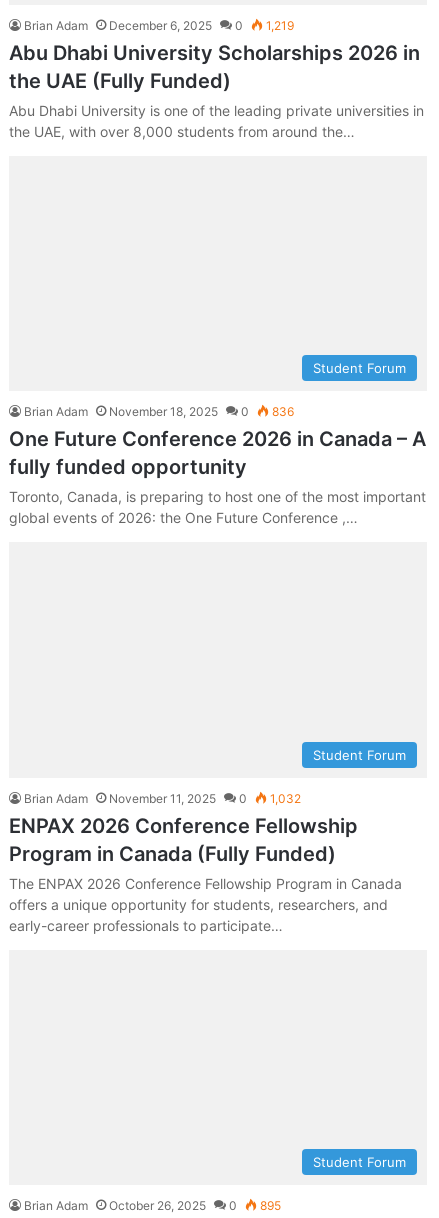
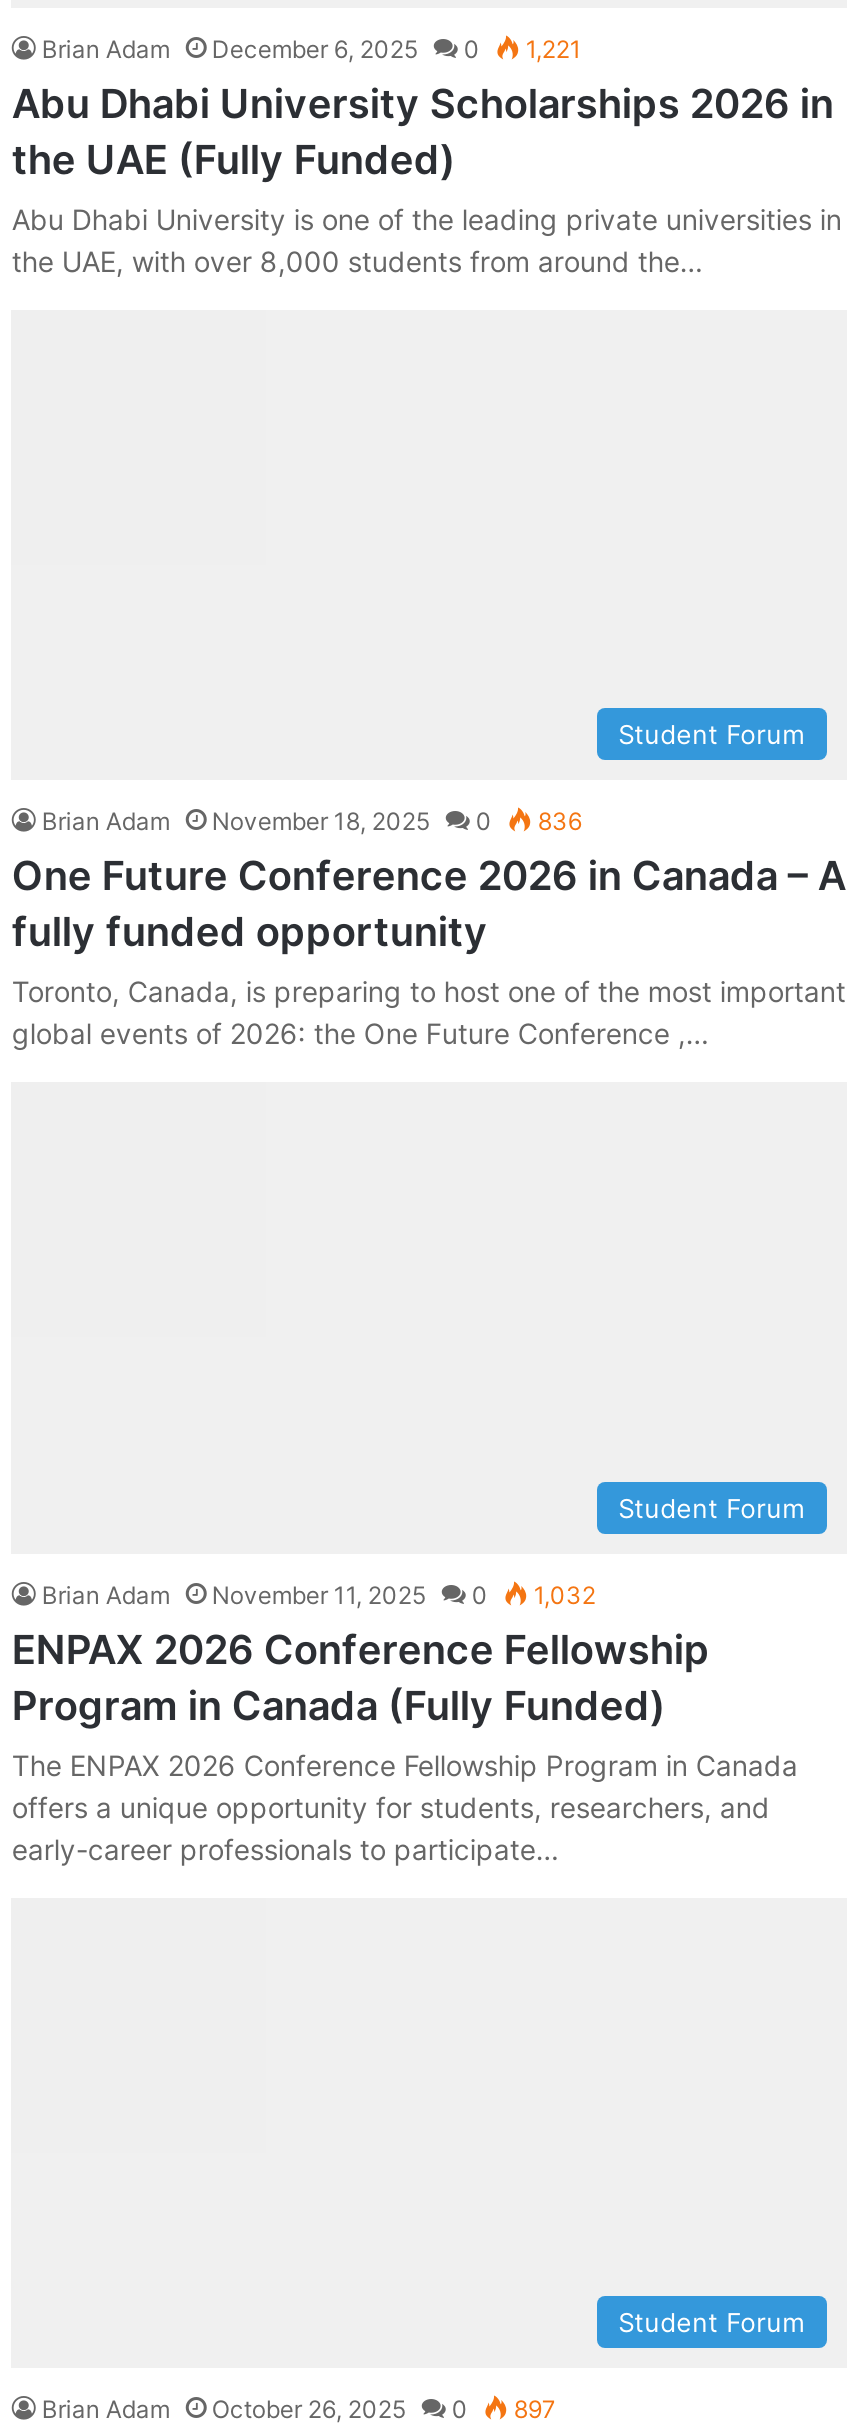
[24,18,294,33] Brian Adam December 6, 2025 0 1,219 -> [42,34,582,64] Brian Adam December 6, 2025 0 1,221
[24,1198,281,1213] Brian Adam October 26, 2025 0 895 -> [42,2394,556,2424] Brian Adam October 26, 2025 0 897

